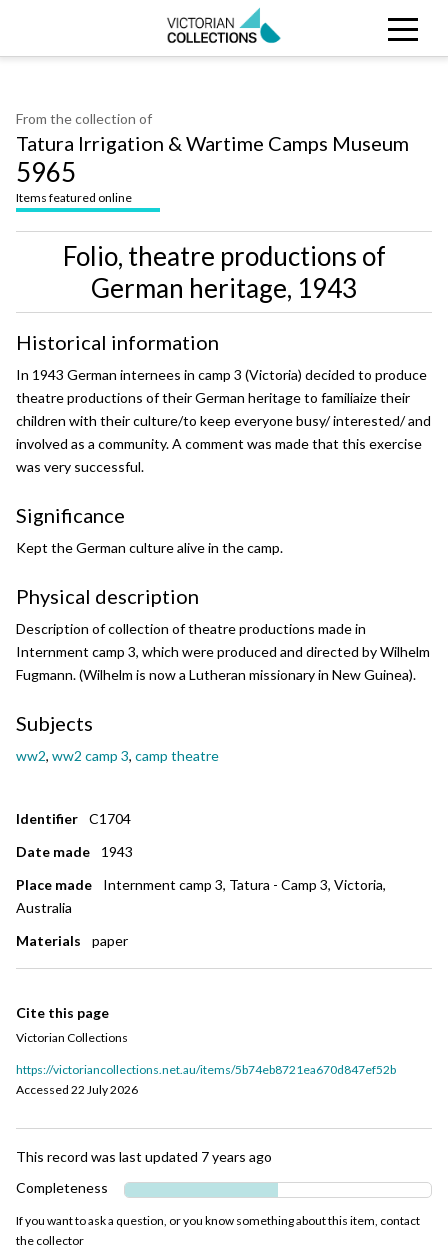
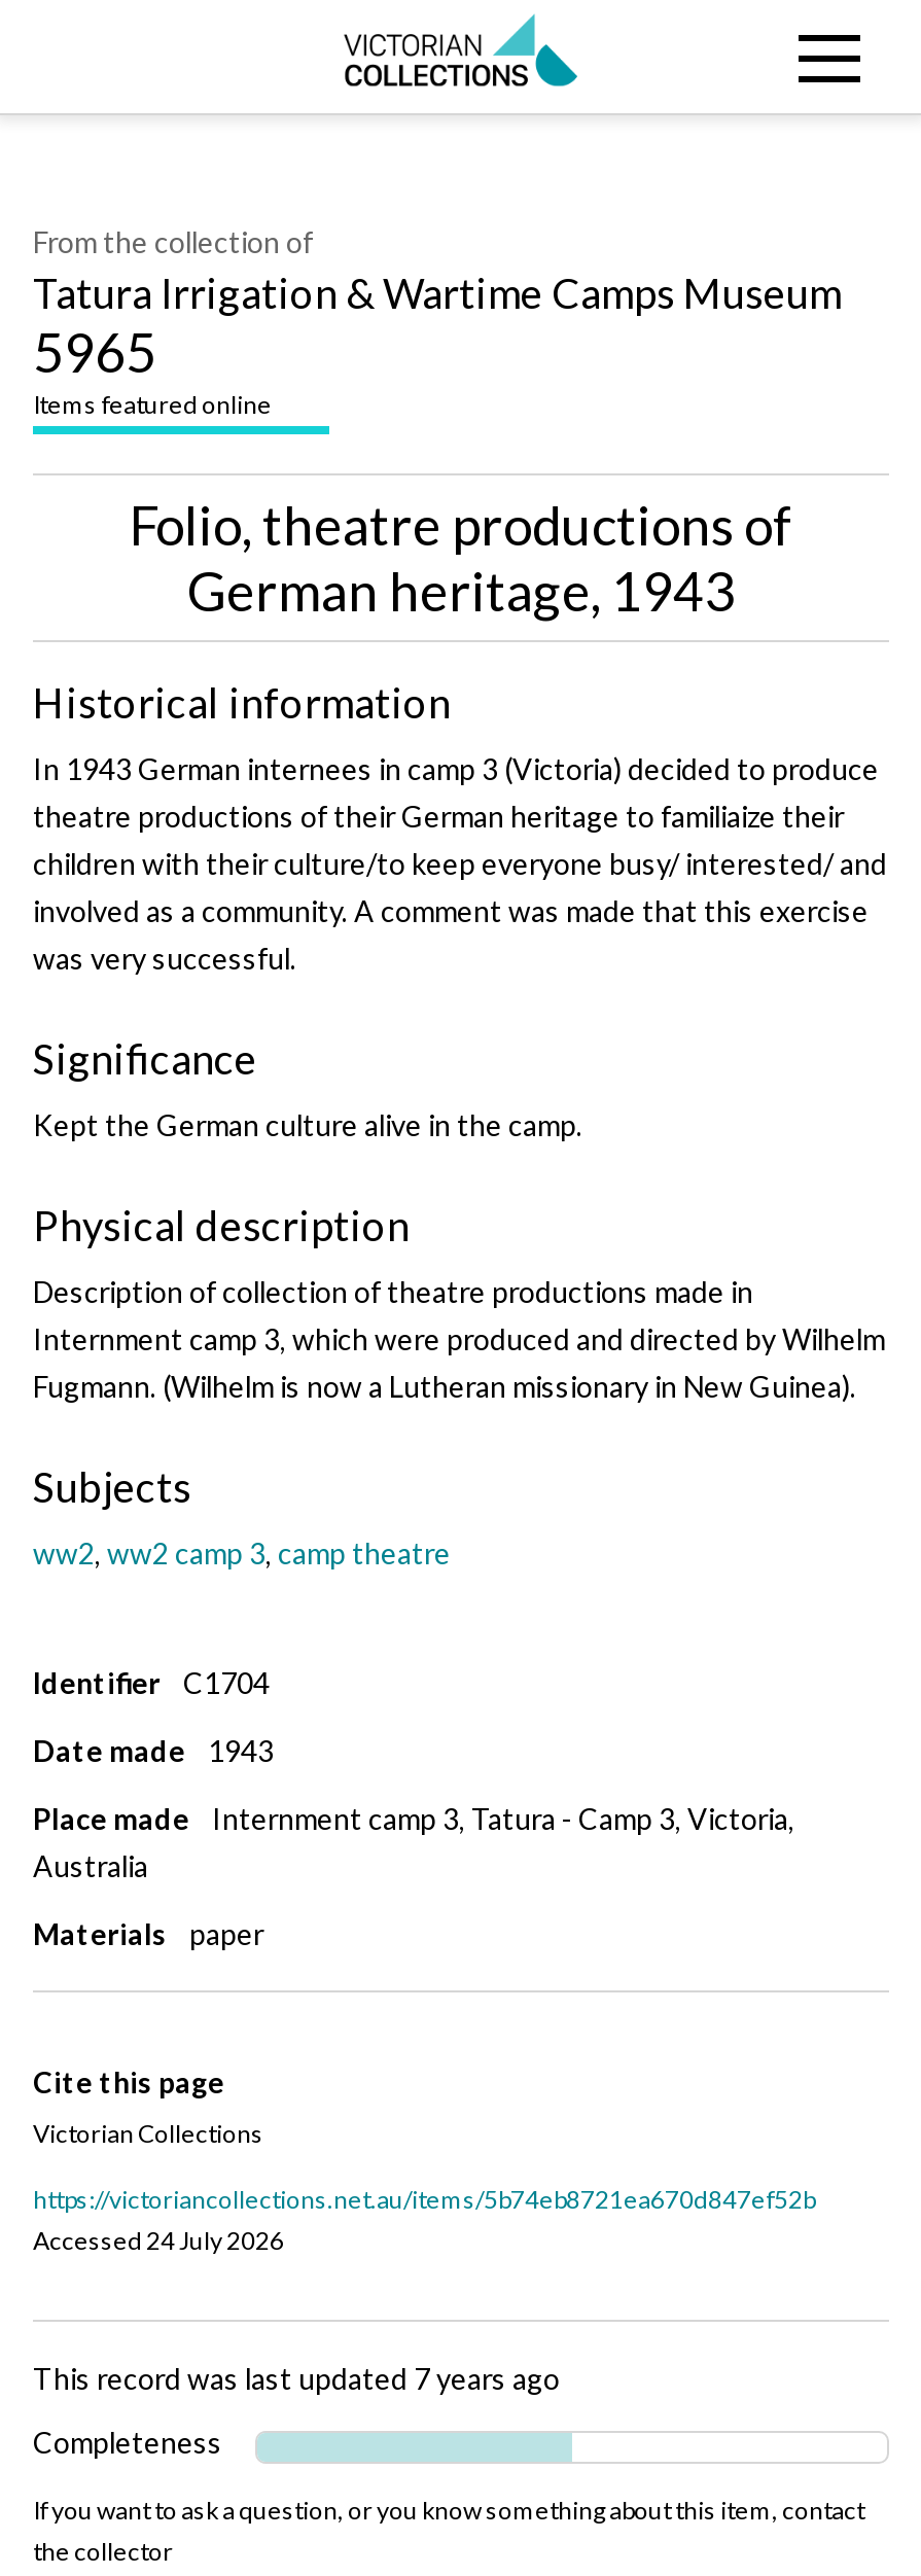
[16,1082,138,1097] Accessed 22 July 2026 -> [33,2225,284,2256] Accessed 24 July 2026

